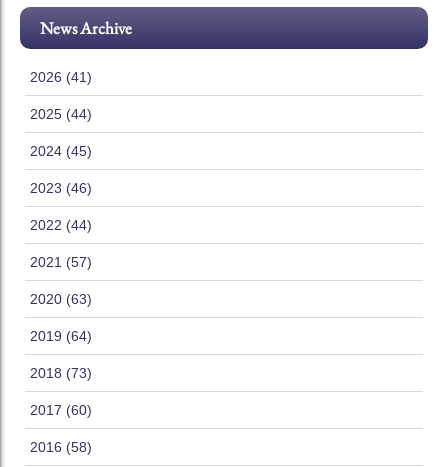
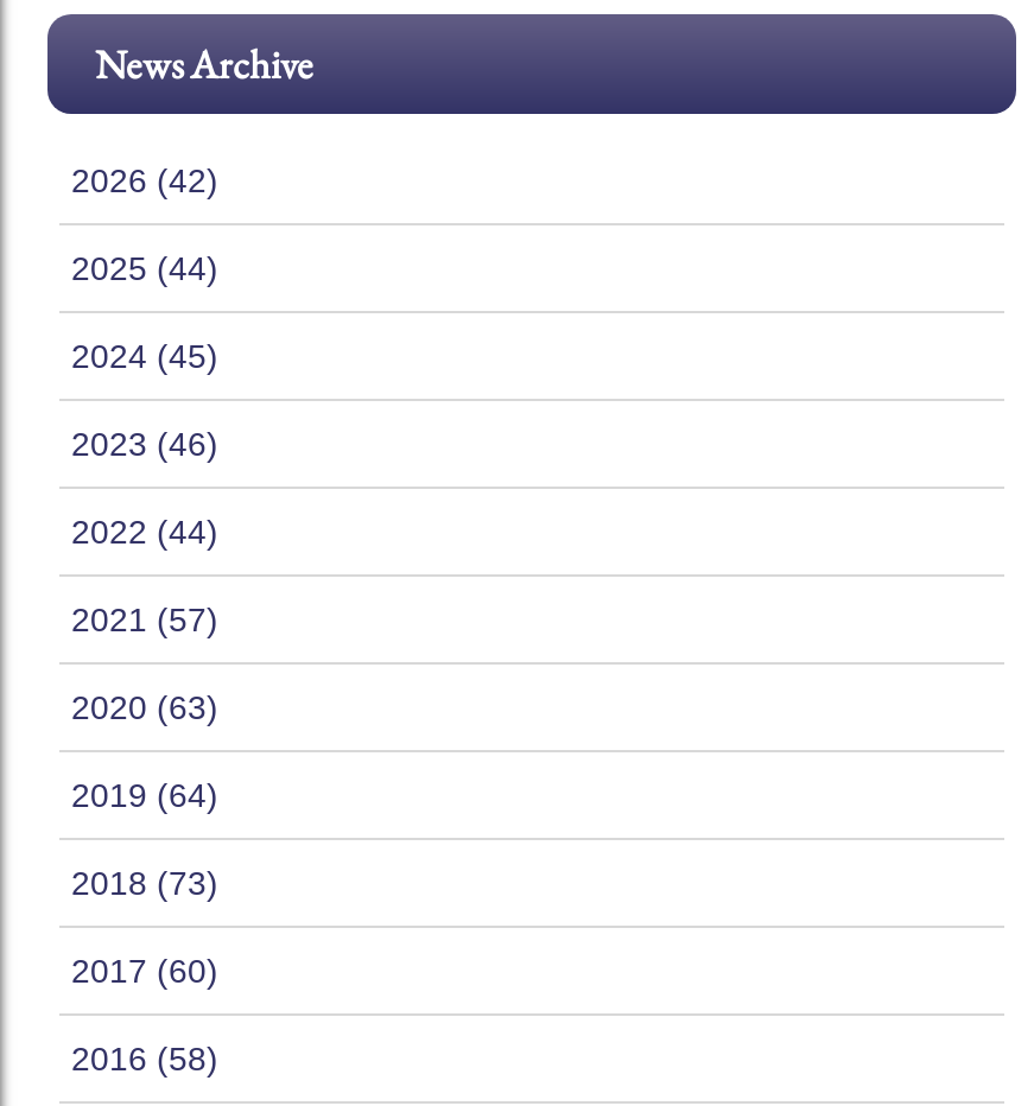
[30,69,92,85] 2026 (41) -> [71,161,218,199] 2026 (42)

